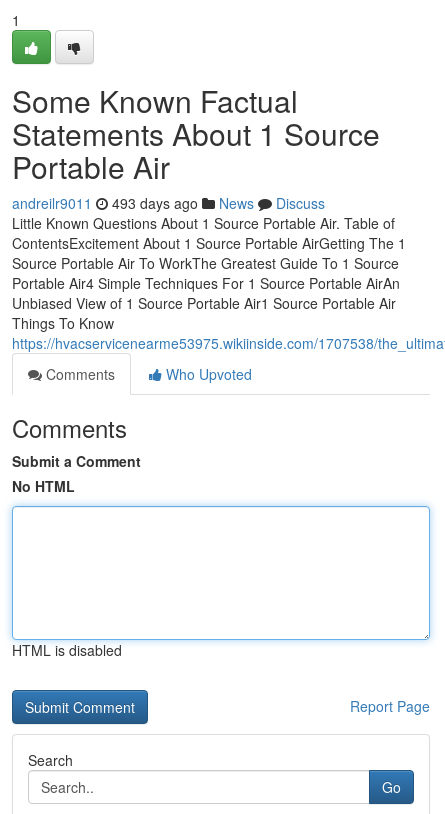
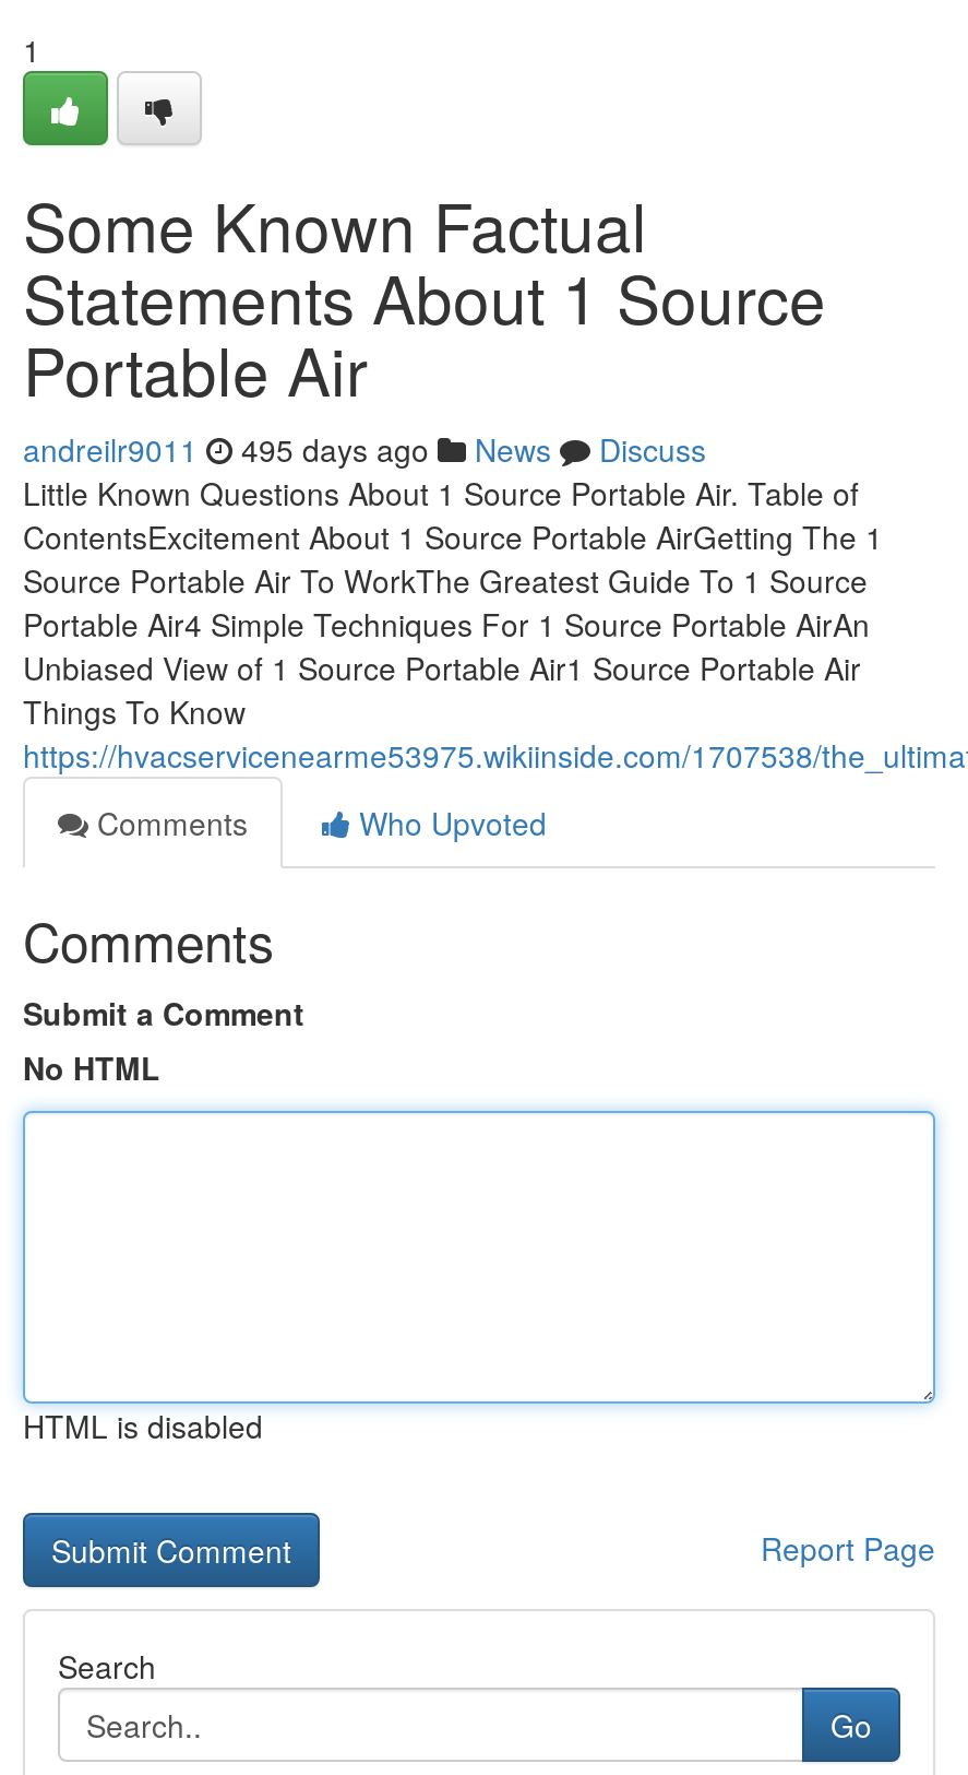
[12,193,325,213] andreilr9011 493 days ago News Discuss -> [23,427,706,471] andreilr9011 495 days ago News Discuss

